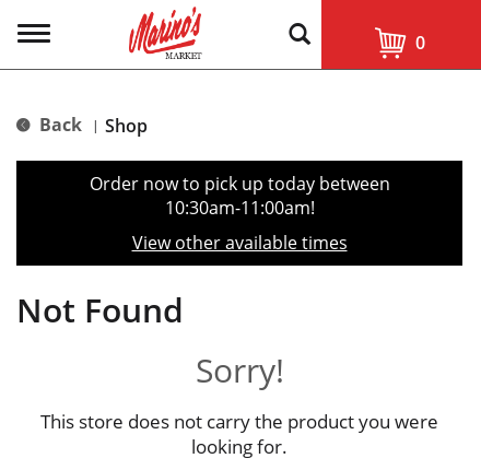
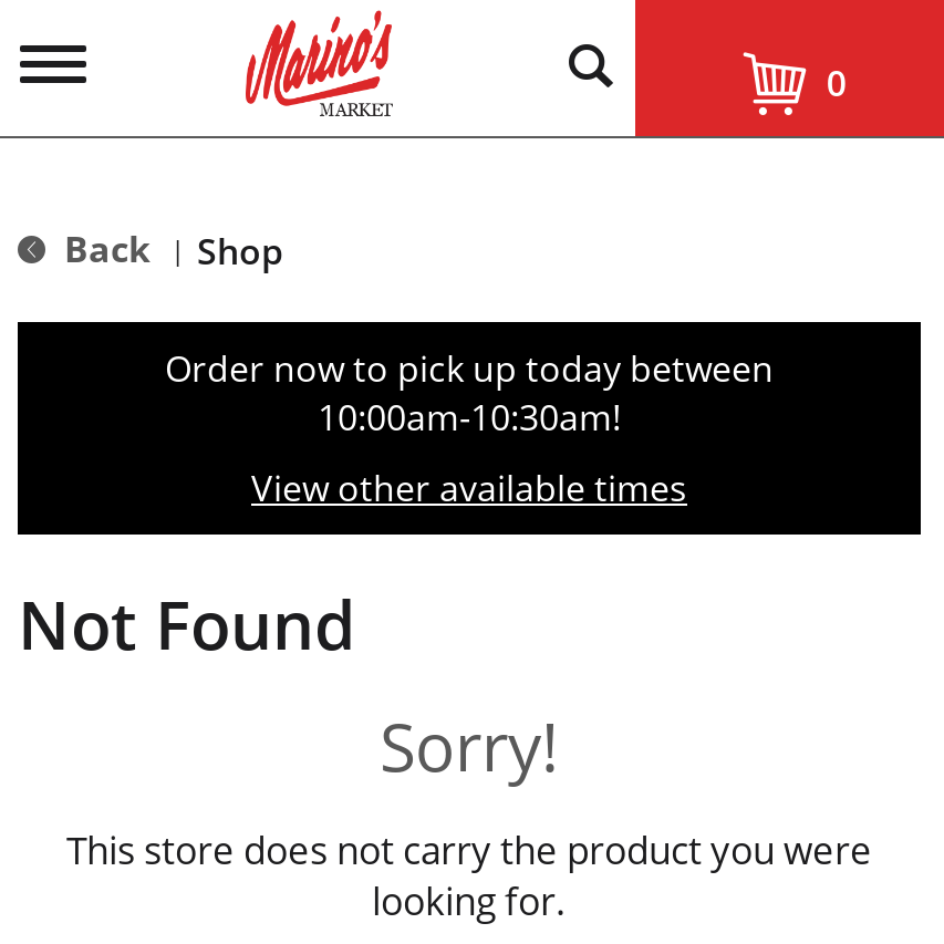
[165,196,314,220] 10:30am-11:00am! -> [318,393,621,442] 10:00am-10:30am!

